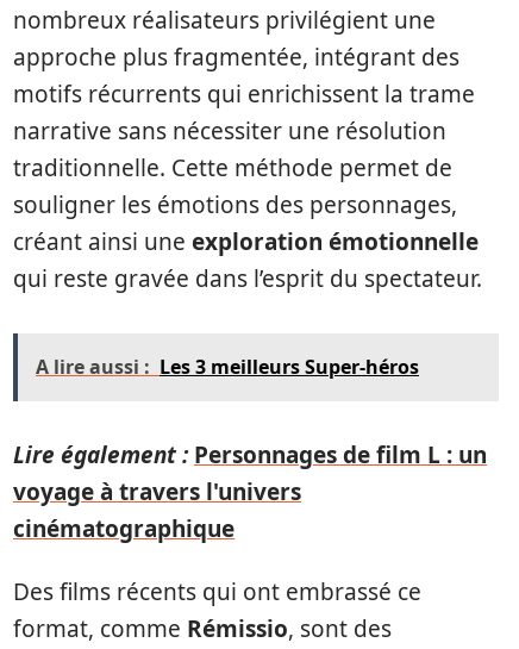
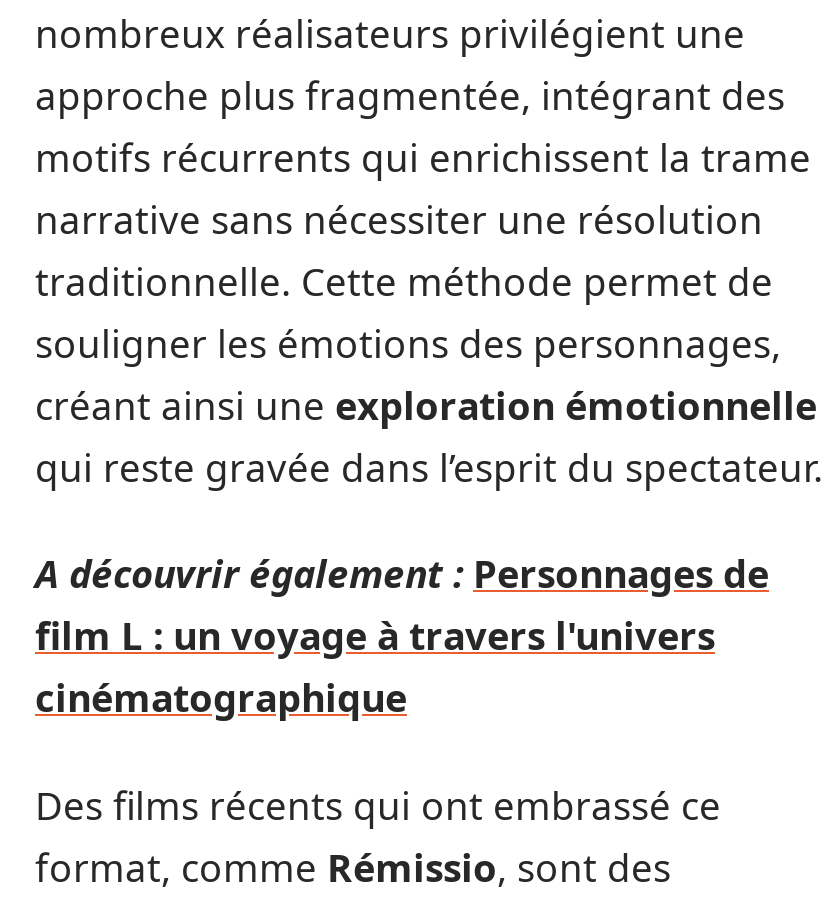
[13,353,487,507] A lire aussi : Les 3 meilleurs Super-héros | Lire également : Personnages de film L : un | voyage à travers l'univers -> [35,548,769,662] A découvrir également : Personnages de | film L : un voyage à travers l'univers

